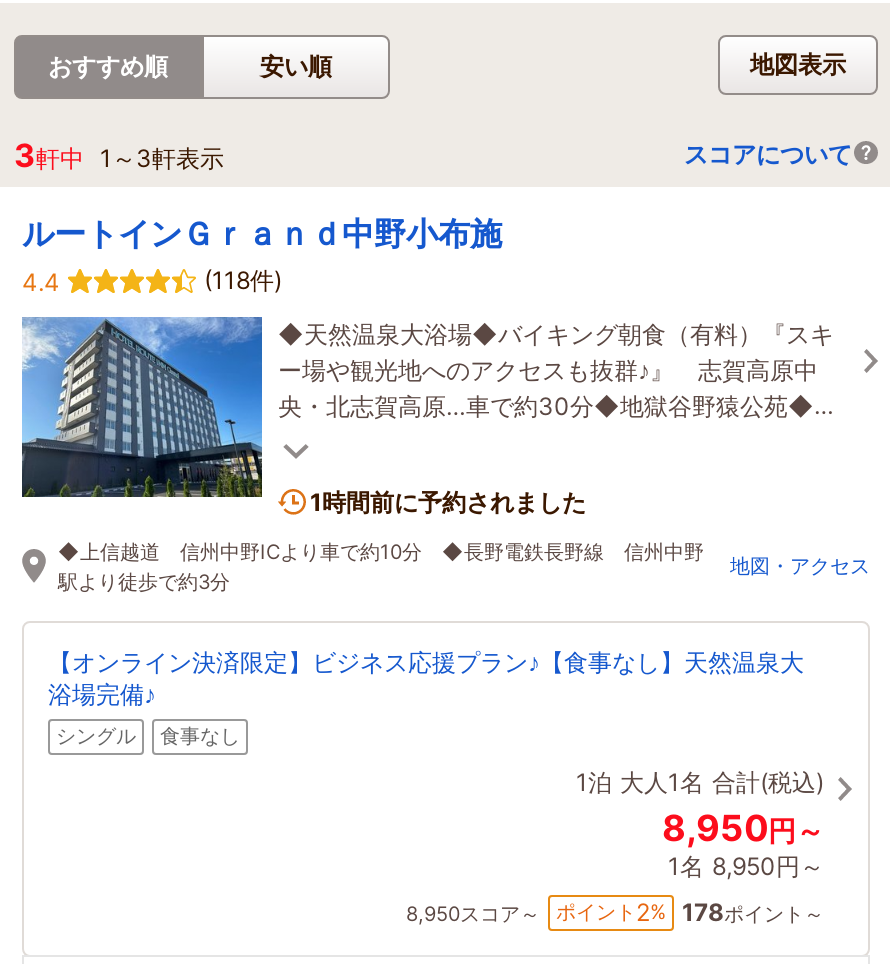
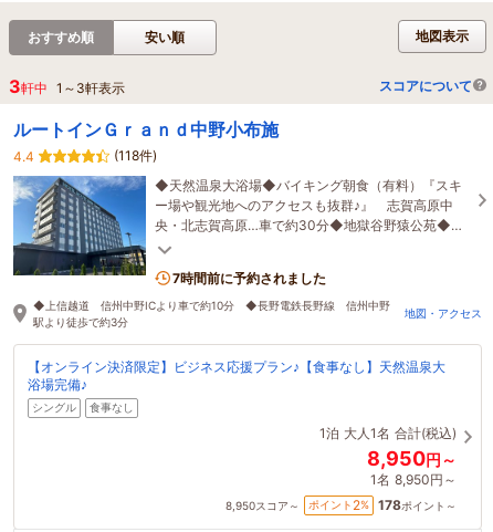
[310,486,586,516] 1時間前に予約されました -> [172,270,326,286] 7時間前に予約されました

